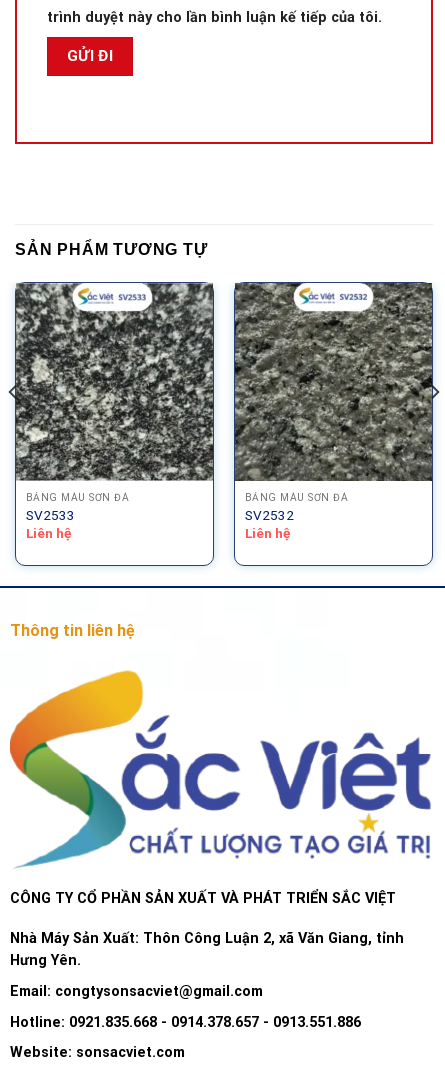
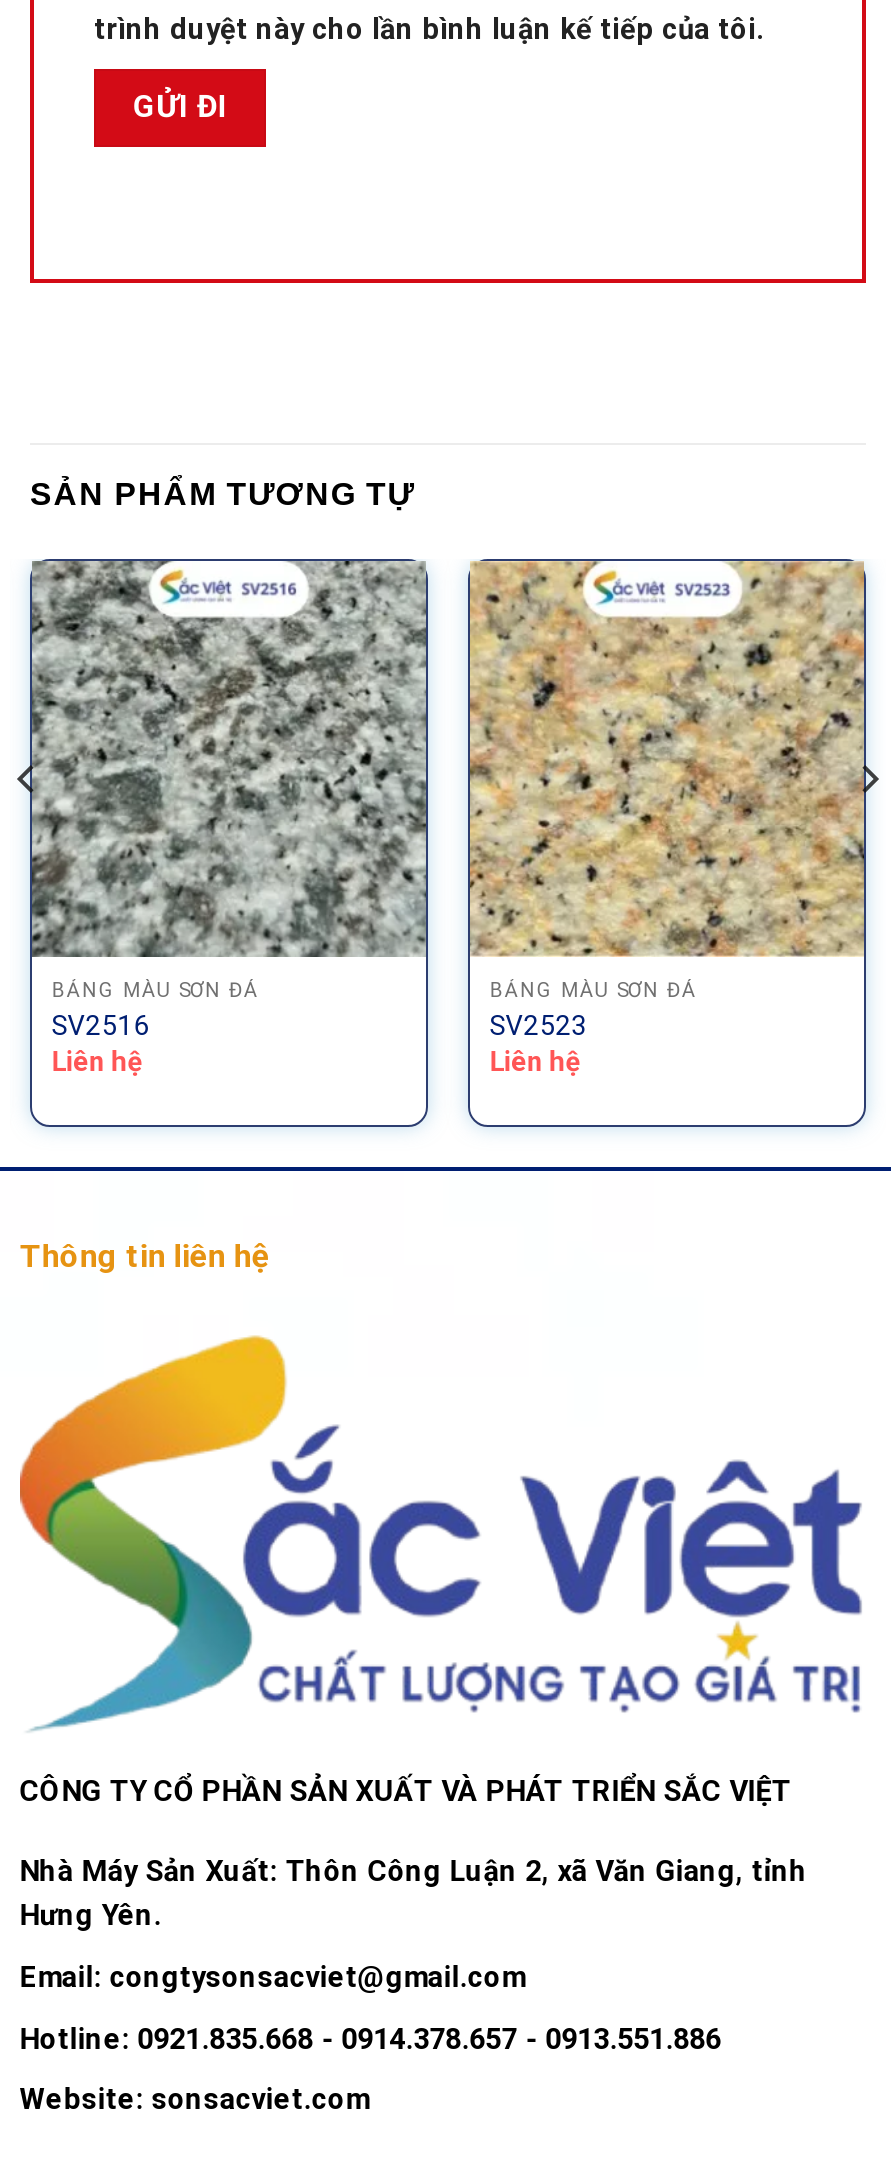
[15,282,214,523] [image] | SV2533 -> [30,559,428,1041] [image] | SV2516
[234,282,433,523] [image] | SV2532 -> [468,559,866,1041] [image] | SV2523

